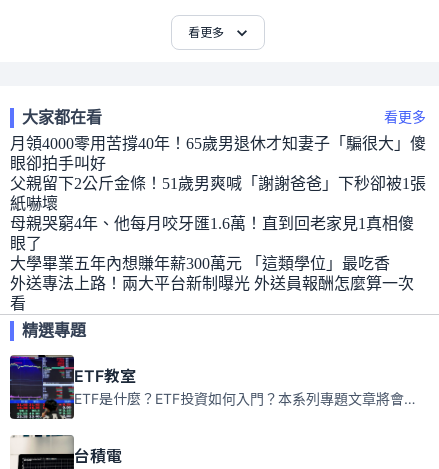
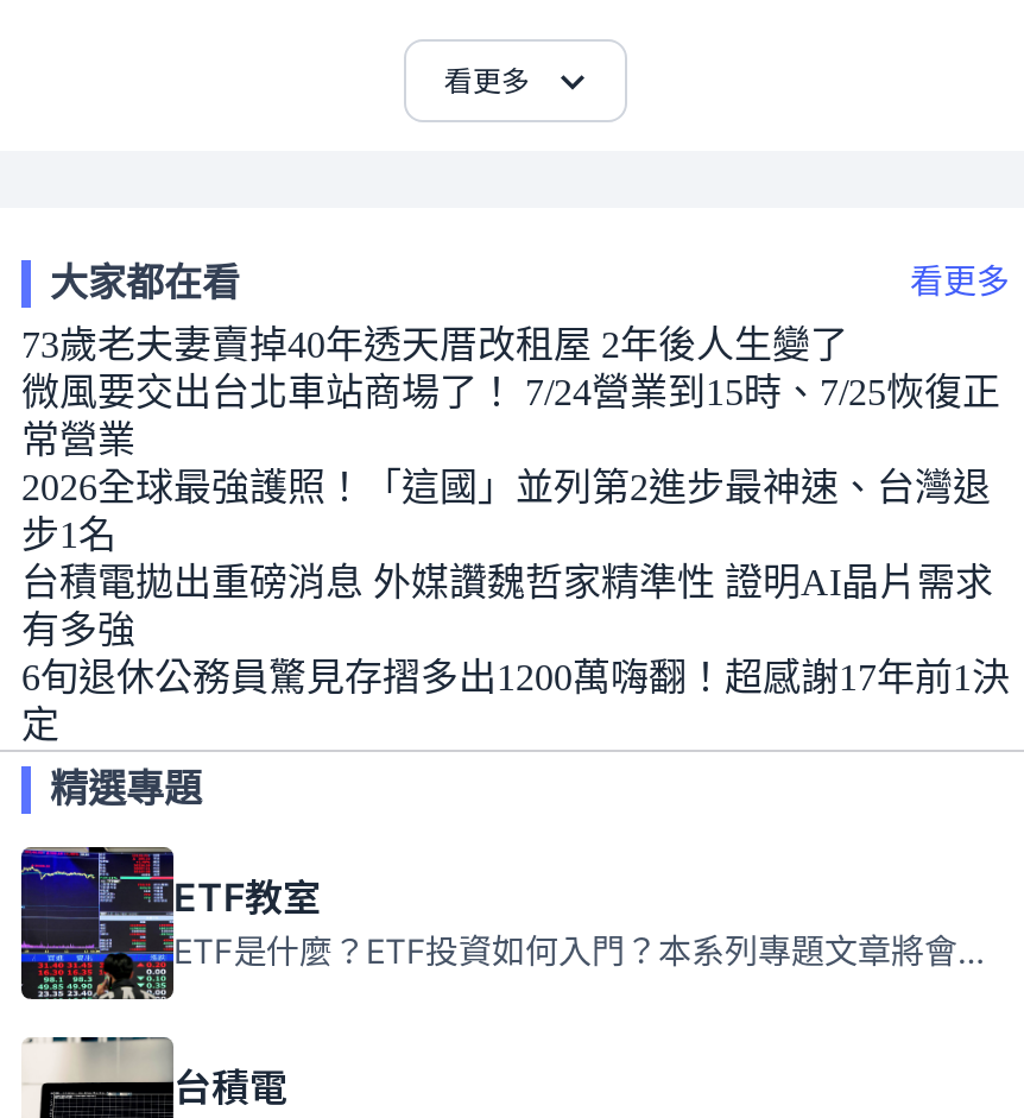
[10,135,426,312] 月領4000零用苦撐40年！65歲男退休才知妻子「騙很大」傻 | 眼卻拍手叫好 | 父親留下2公斤金條！51歲男爽喊「謝謝爸爸」下秒卻被1張 | 紙嚇壞 | 母親哭窮4年、他每月咬牙匯1.6萬！直到回老家見1真相傻 | 眼了 | 大學畢業五年內想賺年薪300萬元 「這類學位」最吃香 | 外送專法上路！兩大平台新制曝光 外送員報酬怎麼算一次 | 看 -> [21,325,1010,746] 73歲老夫妻賣掉40年透天厝改租屋 2年後人生變了 | 微風要交出台北車站商場了！ 7/24營業到15時、7/25恢復正 | 常營業 | 2026全球最強護照！「這國」並列第2進步最神速、台灣退 | 步1名 | 台積電拋出重磅消息 外媒讚魏哲家精準性 證明AI晶片需求 | 有多強 | 6旬退休公務員驚見存摺多出1200萬嗨翻！超感謝17年前1決 | 定

